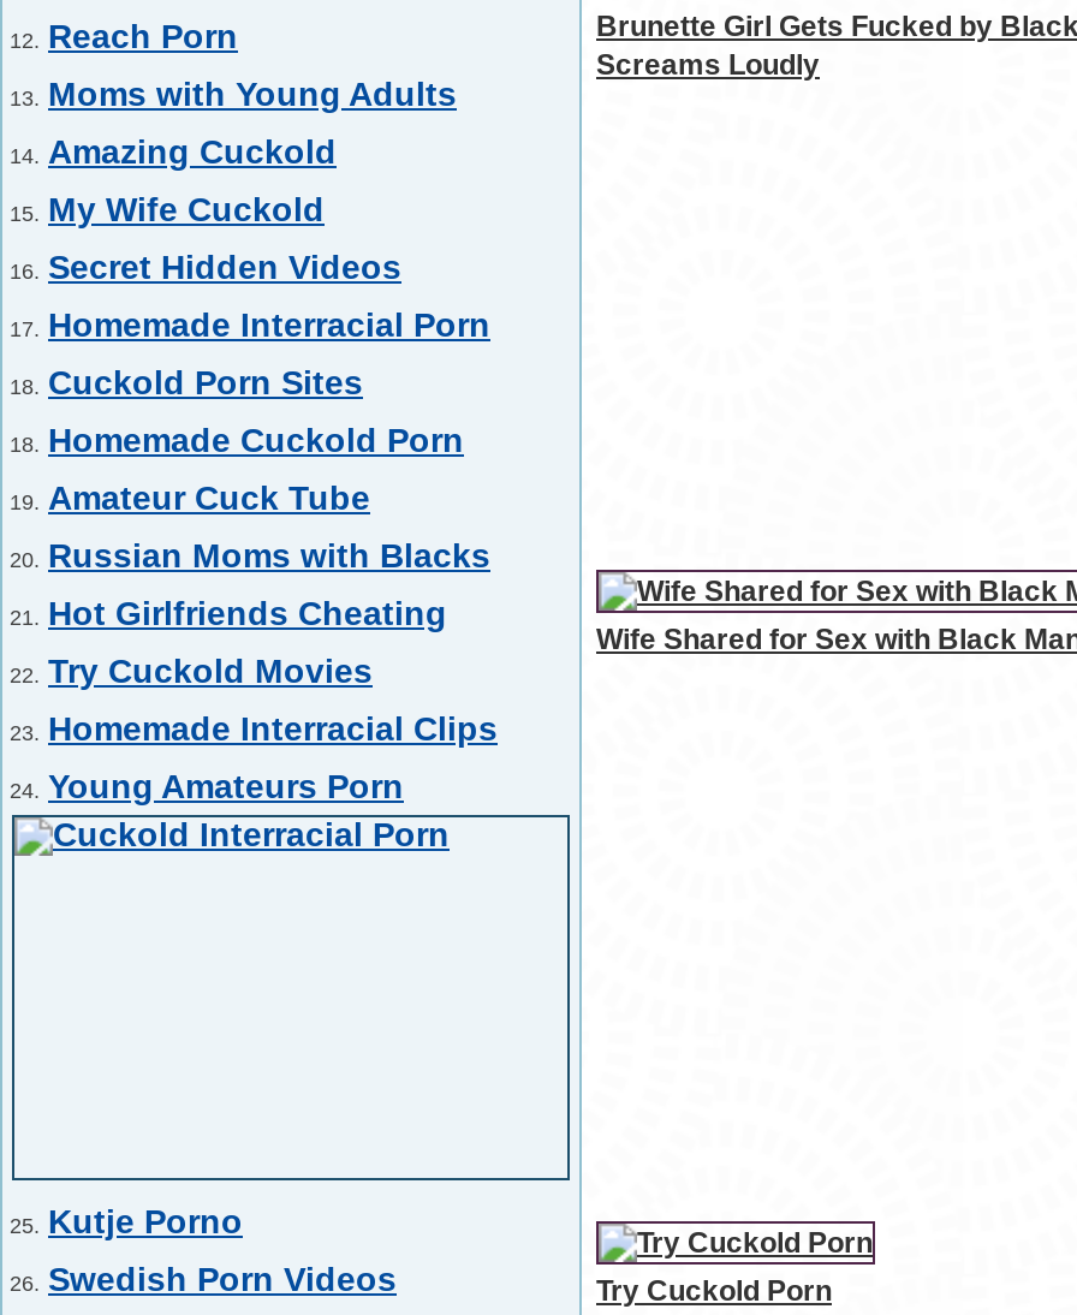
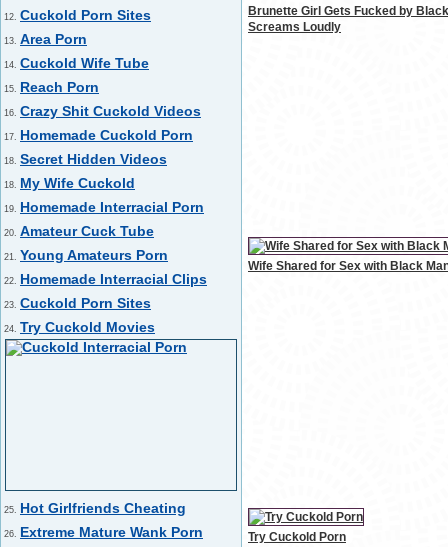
[10,17,238,55] 12. Reach Porn -> [4,7,151,23] 12. Cuckold Porn Sites
[10,75,457,113] 13. Moms with Young Adults -> [4,31,87,47] 13. Area Porn
[10,132,337,171] 14. Amazing Cuckold -> [4,55,149,71] 14. Cuckold Wife Tube
[10,190,325,228] 15. My Wife Cuckold -> [4,79,99,95] 15. Reach Porn
[10,248,401,286] 16. Secret Hidden Videos -> [4,103,201,119] 16. Crazy Shit Cuckold Videos
[10,305,490,344] 17. Homemade Interracial Porn -> [4,127,193,143] 17. Homemade Cuckold Porn
[10,363,363,401] 18. Cuckold Porn Sites -> [4,151,167,167] 18. Secret Hidden Videos
[10,421,464,459] 18. Homemade Cuckold Porn -> [4,175,135,191] 18. My Wife Cuckold
[10,478,370,517] 19. Amateur Cuck Tube -> [4,199,204,215] 19. Homemade Interracial Porn
[10,536,490,575] 20. Russian Moms with Blacks -> [4,223,154,239] 20. Amateur Cuck Tube
[10,594,447,632] 21. Hot Girlfriends Cheating -> [4,247,168,263] 21. Young Amateurs Porn
[10,651,373,690] 22. Try Cuckold Movies -> [4,271,207,287] 22. Homemade Interracial Clips
[10,709,498,748] 23. Homemade Interracial Clips -> [4,295,151,311] 23. Cuckold Porn Sites
[10,767,404,805] 24. Young Amateurs Porn -> [4,319,155,335] 24. Try Cuckold Movies
[10,1202,243,1240] 25. Kutje Porno -> [4,500,186,516] 25. Hot Girlfriends Cheating
[10,1260,397,1298] 26. Swedish Porn Videos -> [4,524,203,540] 26. Extreme Mature Wank Porn

